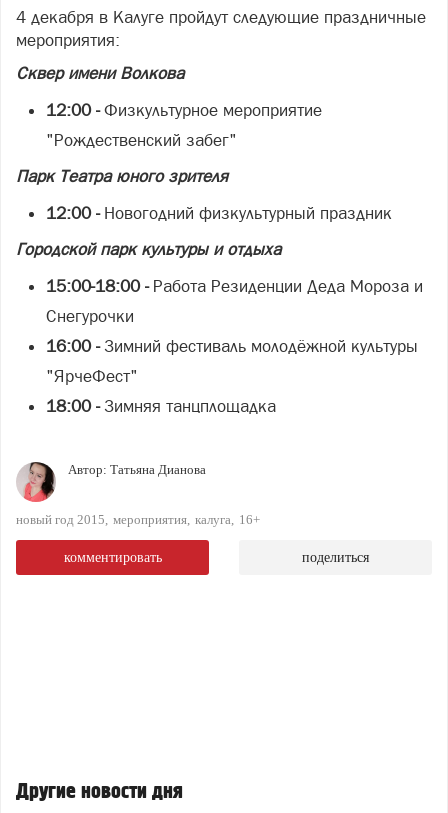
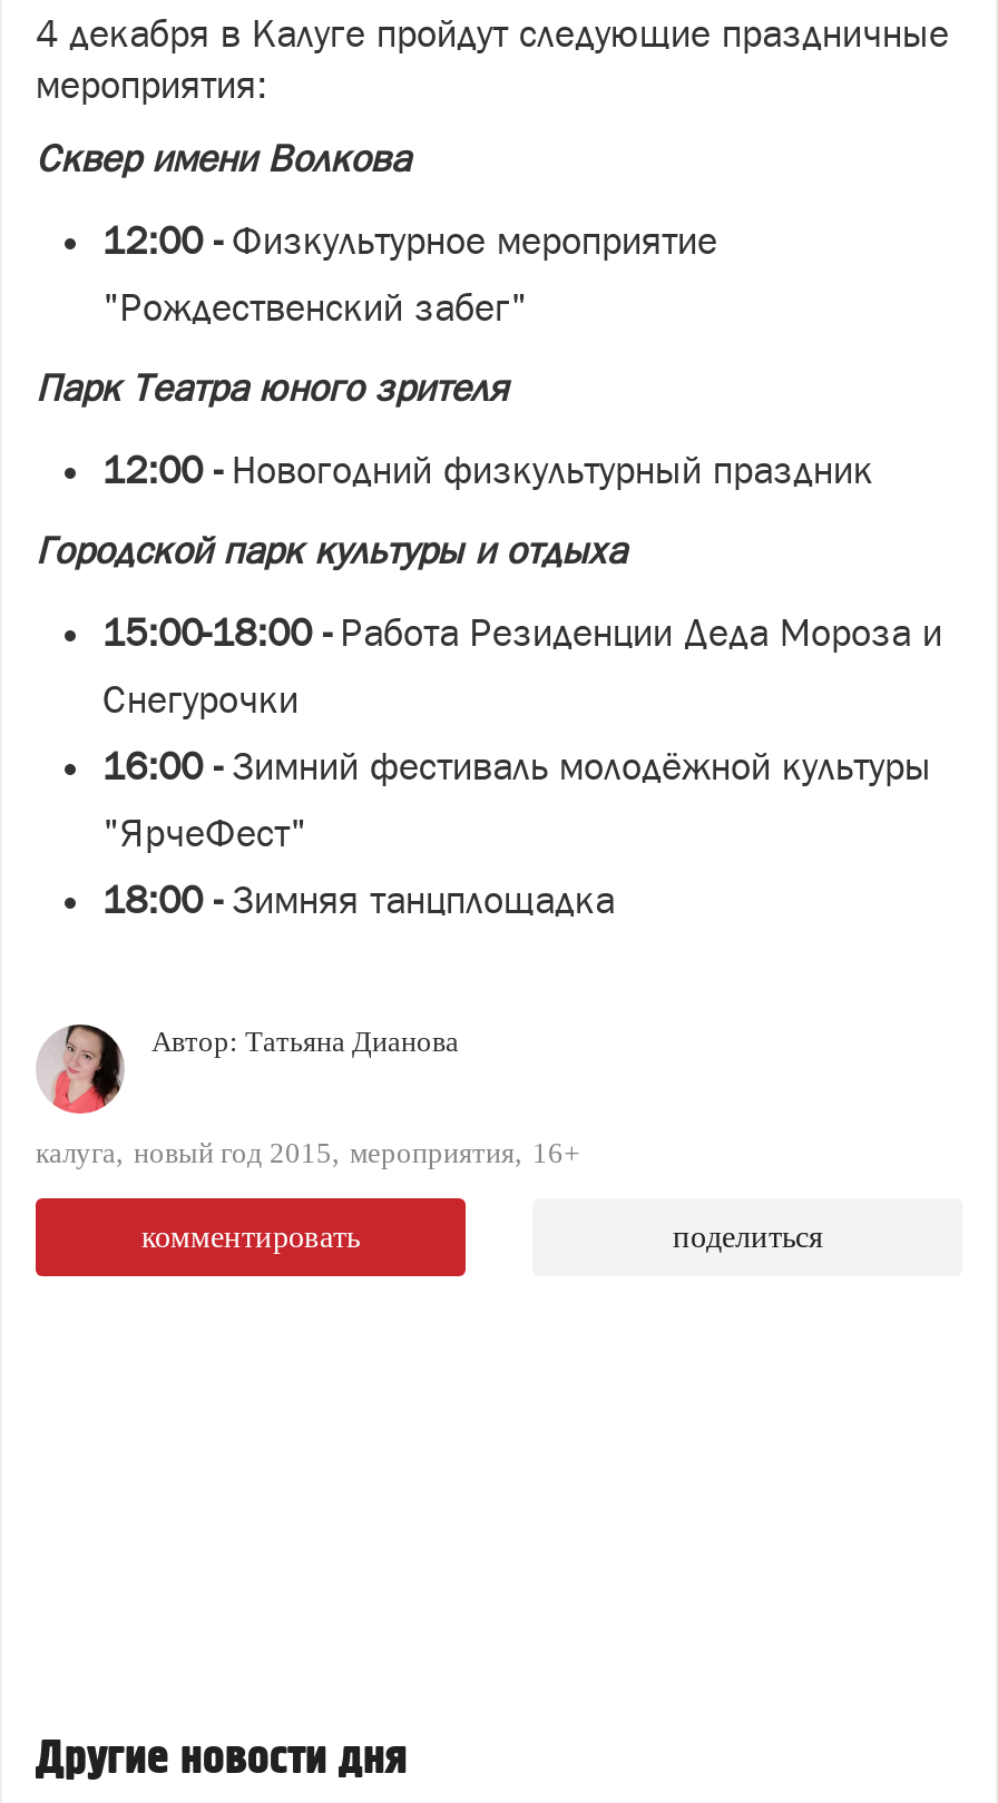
[16,512,260,527] новый год 2015 мероприятия калуга 16+ -> [36,1136,579,1170] калуга новый год 2015 мероприятия 16+

